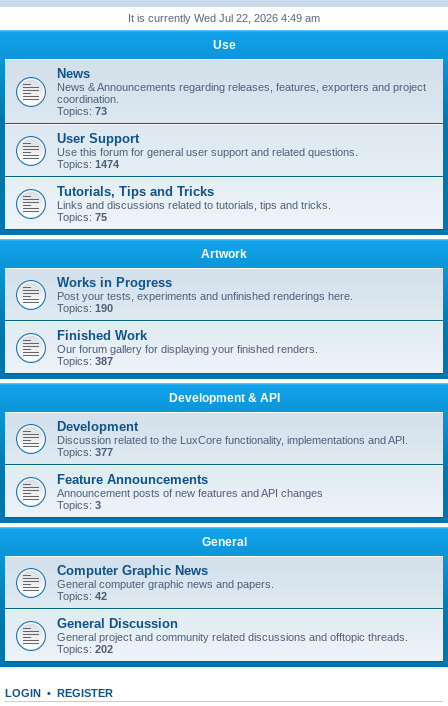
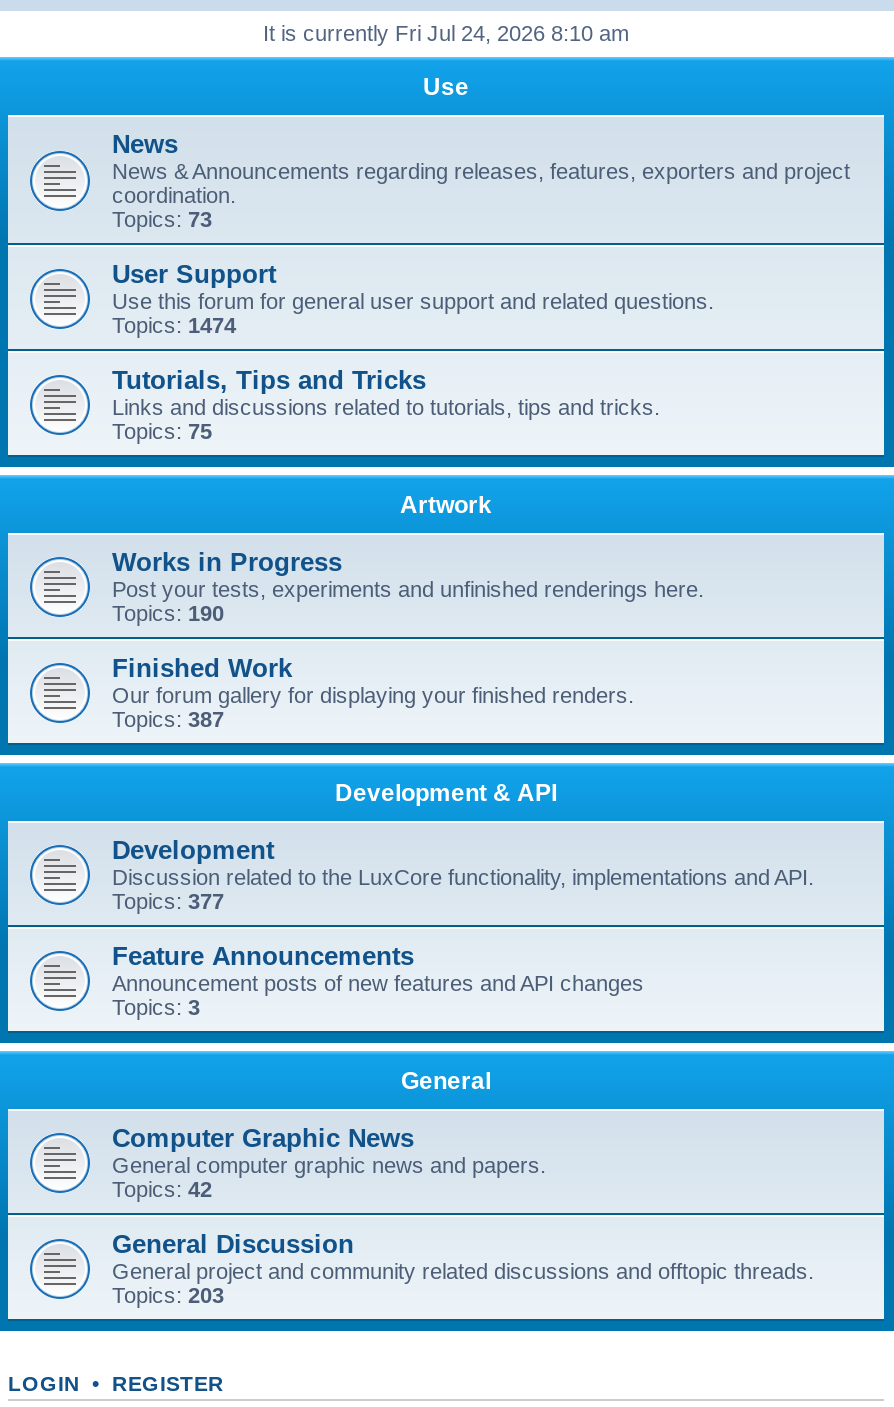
[128,12,320,24] It is currently Wed Jul 22, 2026 4:49 am -> [263,21,629,45] It is currently Fri Jul 24, 2026 8:10 am
[57,643,113,655] Topics: 202 -> [112,1283,224,1307] Topics: 203

